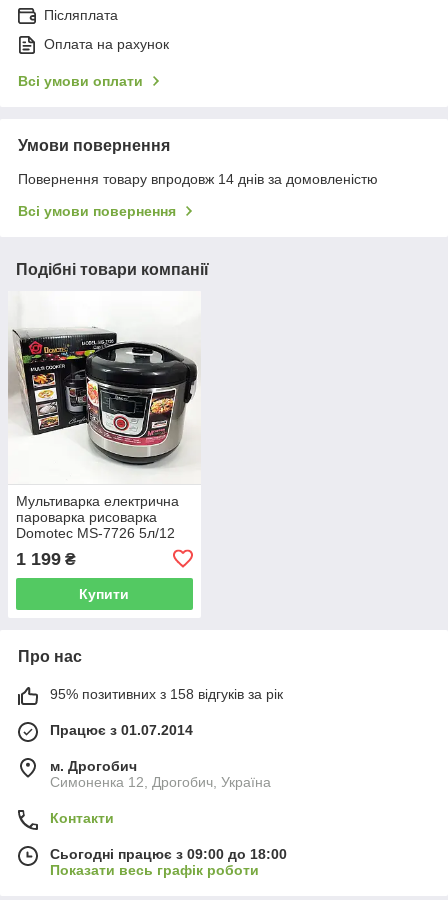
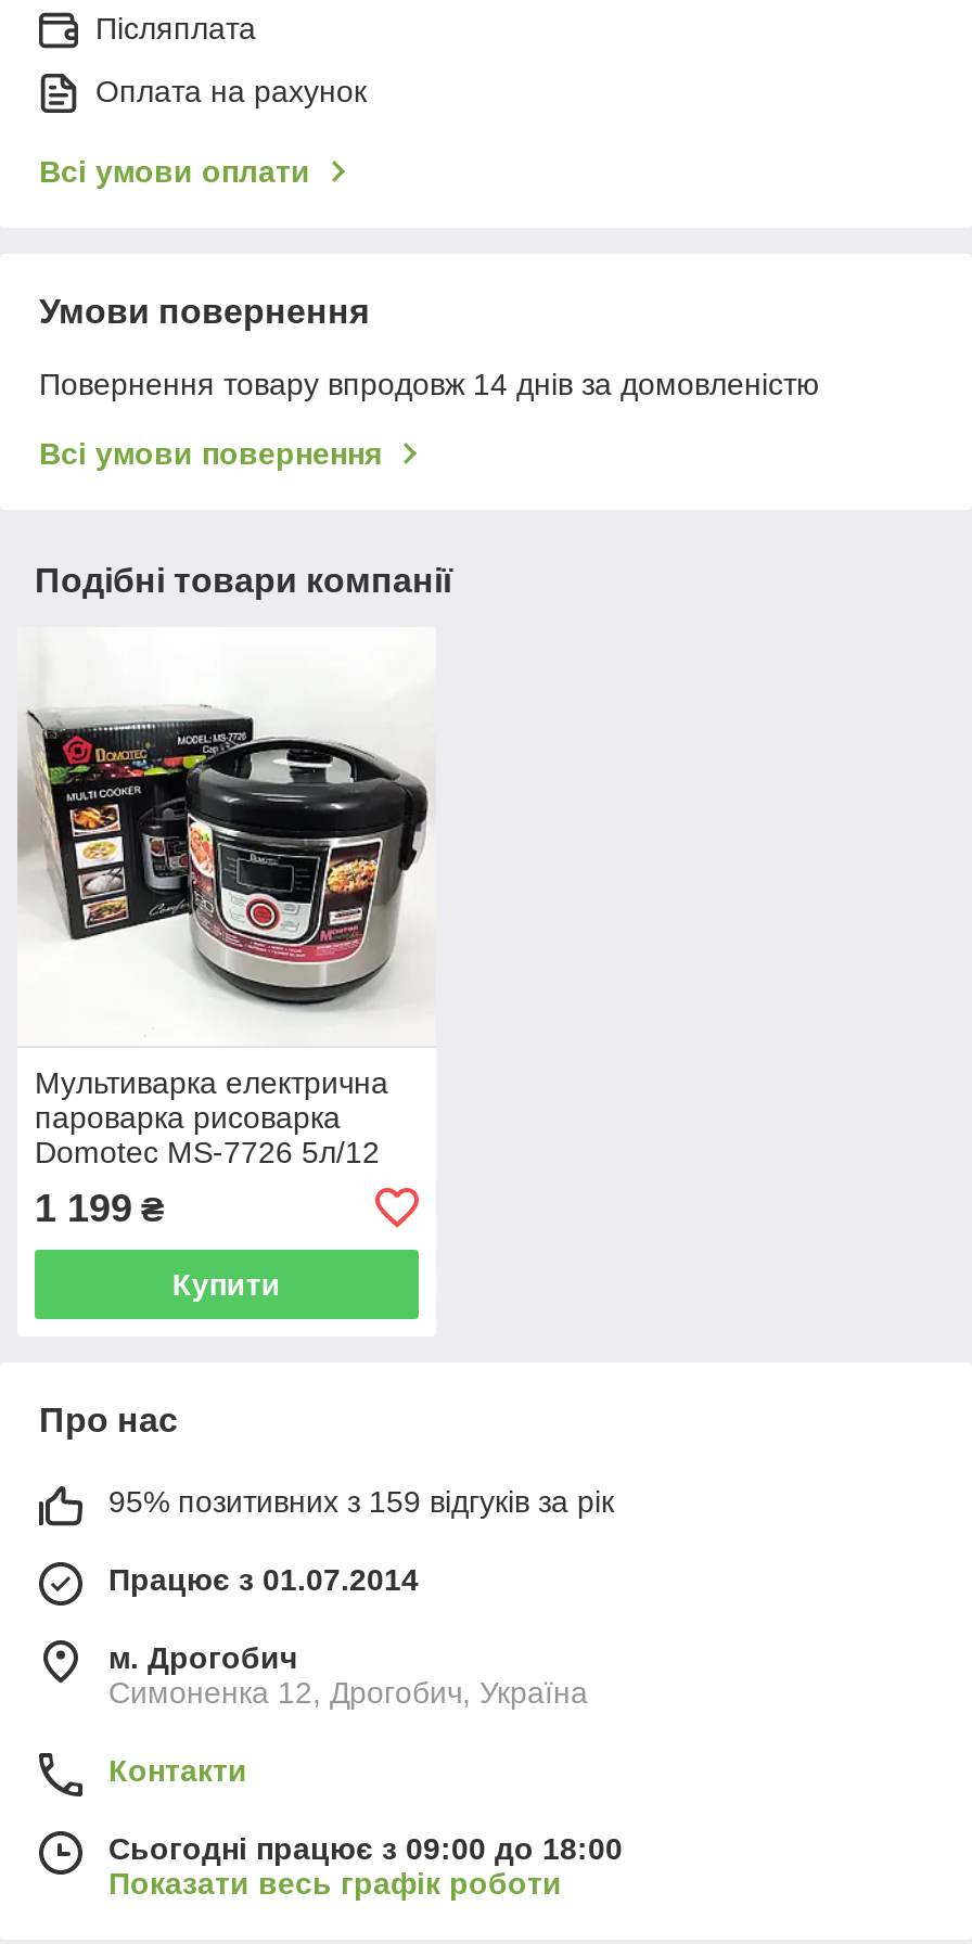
[50,686,283,702] 95% позитивних з 158 відгуків за рік -> [108,1484,614,1518] 95% позитивних з 159 відгуків за рік

